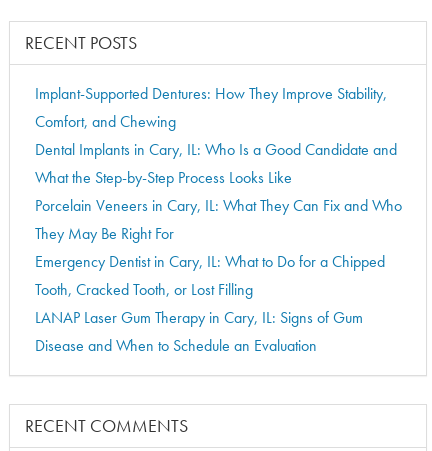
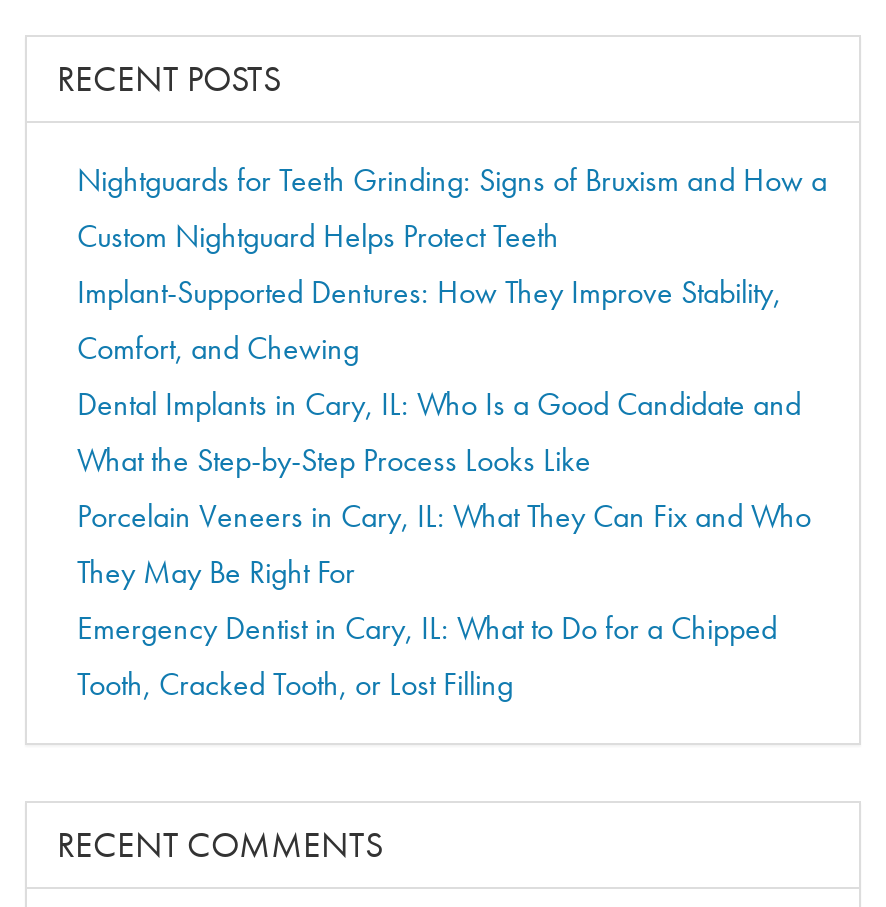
none -> [77,159,827,257] Nightguards for Teeth Grinding: Signs of Bruxism and How a | Custom Nightguard Helps Protect Teeth
moved [35,83,402,300] -> [77,271,811,705]: Implant-Supported Dentures: How They Improve Stability, | Comfort, and Chewing | Dental Implants in Cary, IL: Who Is a Good Candidate and | What the Step-by-Step Process Looks Like | Porcelain Veneers in Cary, IL: What They Can Fix and Who | They May Be Right For | Emergency Dentist in Cary, IL: What to Do for a Chipped | Tooth, Cracked Tooth, or Lost Filling
[35,307,363,356] LANAP Laser Gum Therapy in Cary, IL: Signs of Gum | Disease and When to Schedule an Evaluation -> none

